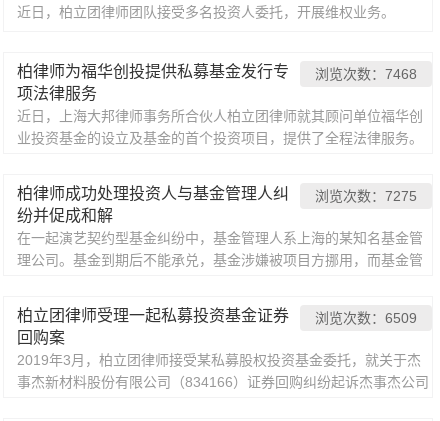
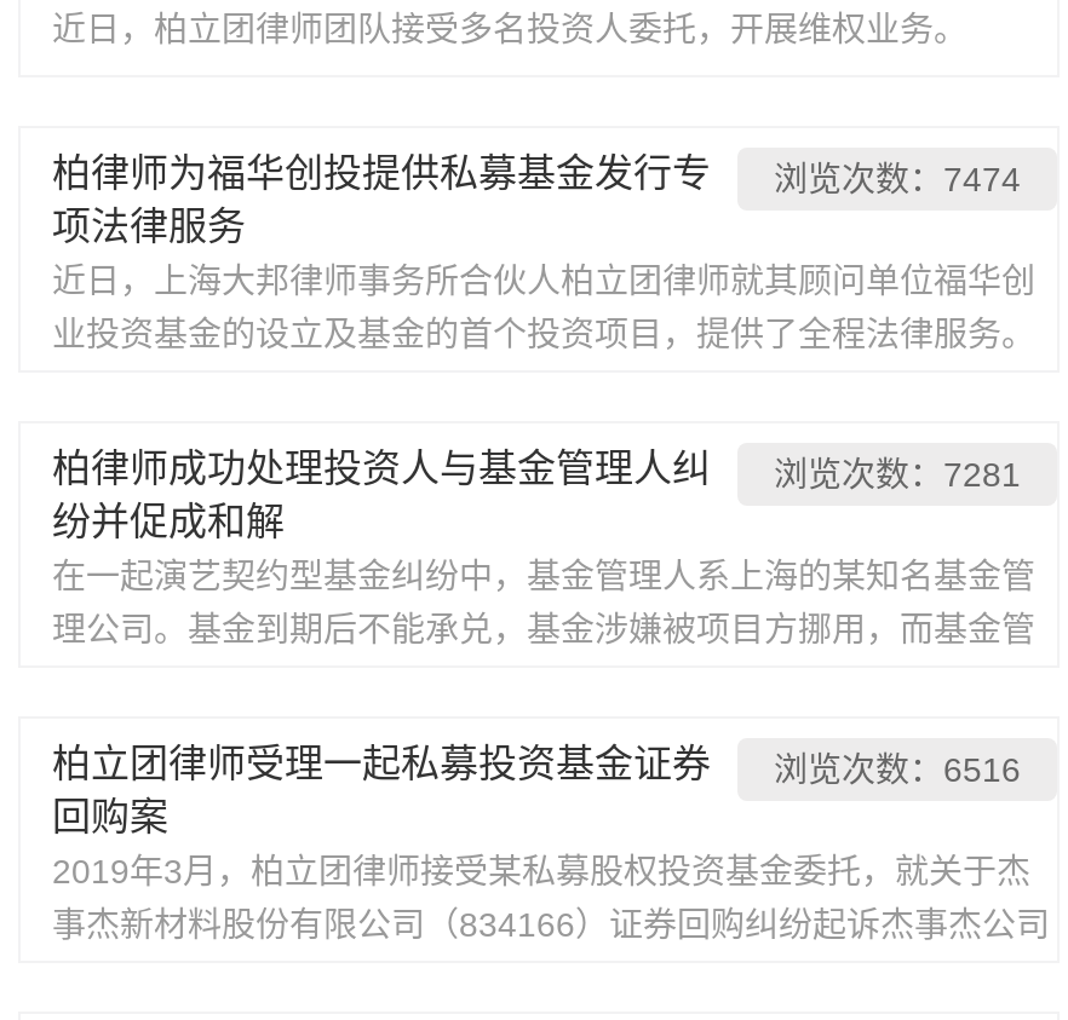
[17,63,417,82] 柏律师为福华创投提供私募基金发行专 浏览次数：7468 -> [52,152,1021,198] 柏律师为福华创投提供私募基金发行专 浏览次数：7474
[17,185,417,204] 柏律师成功处理投资人与基金管理人纠 浏览次数：7275 -> [52,448,1021,494] 柏律师成功处理投资人与基金管理人纠 浏览次数：7281
[17,307,417,326] 柏立团律师受理一起私募投资基金证券 浏览次数：6509 -> [52,743,1021,789] 柏立团律师受理一起私募投资基金证券 浏览次数：6516

